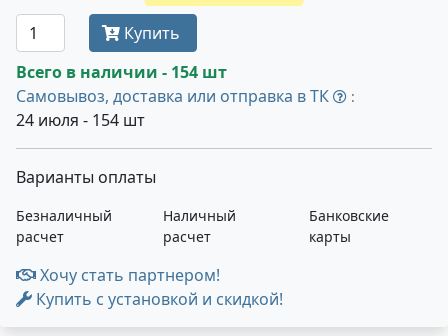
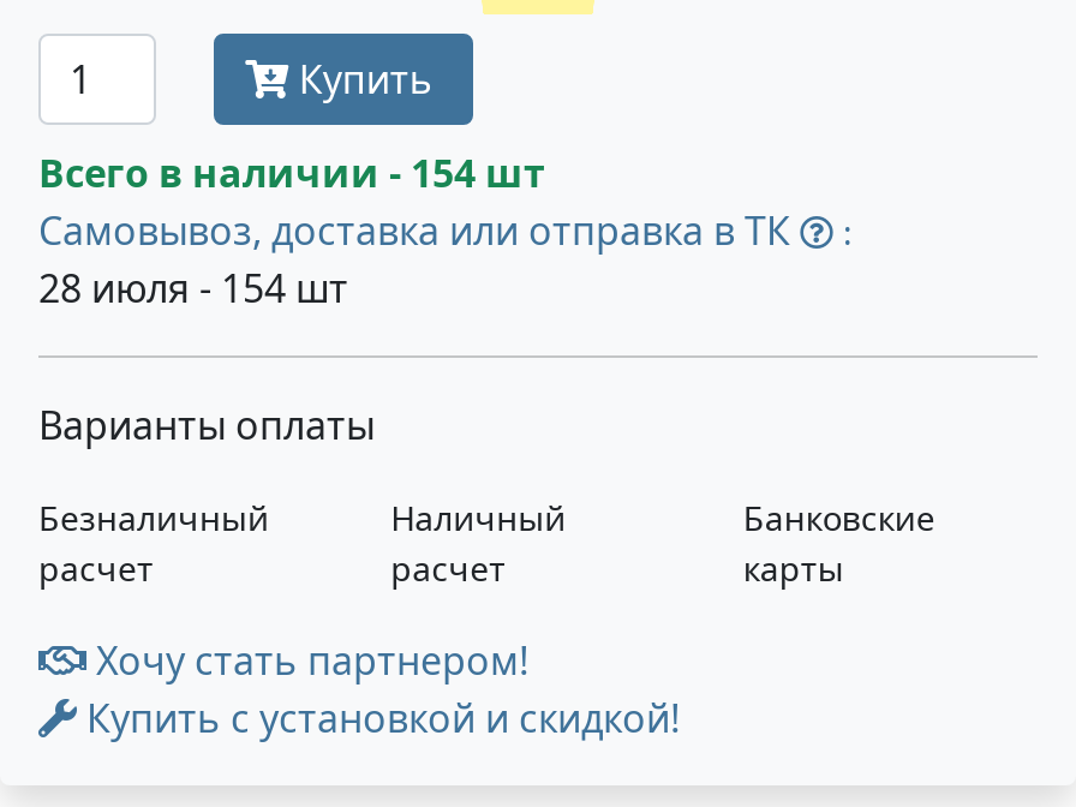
[16,109,145,131] 24 июля - 154 шт -> [38,262,348,315] 28 июля - 154 шт

